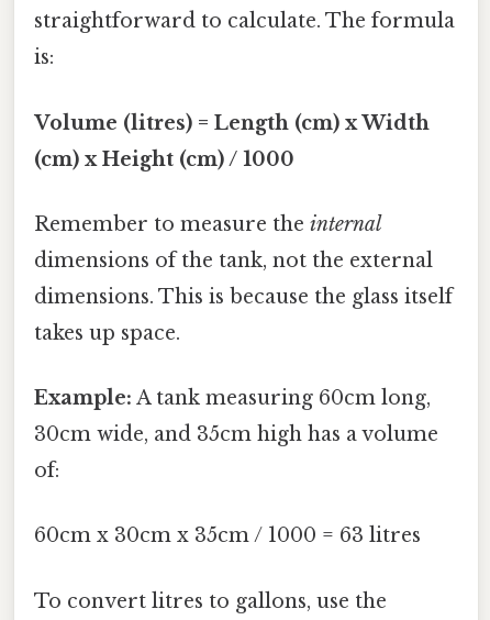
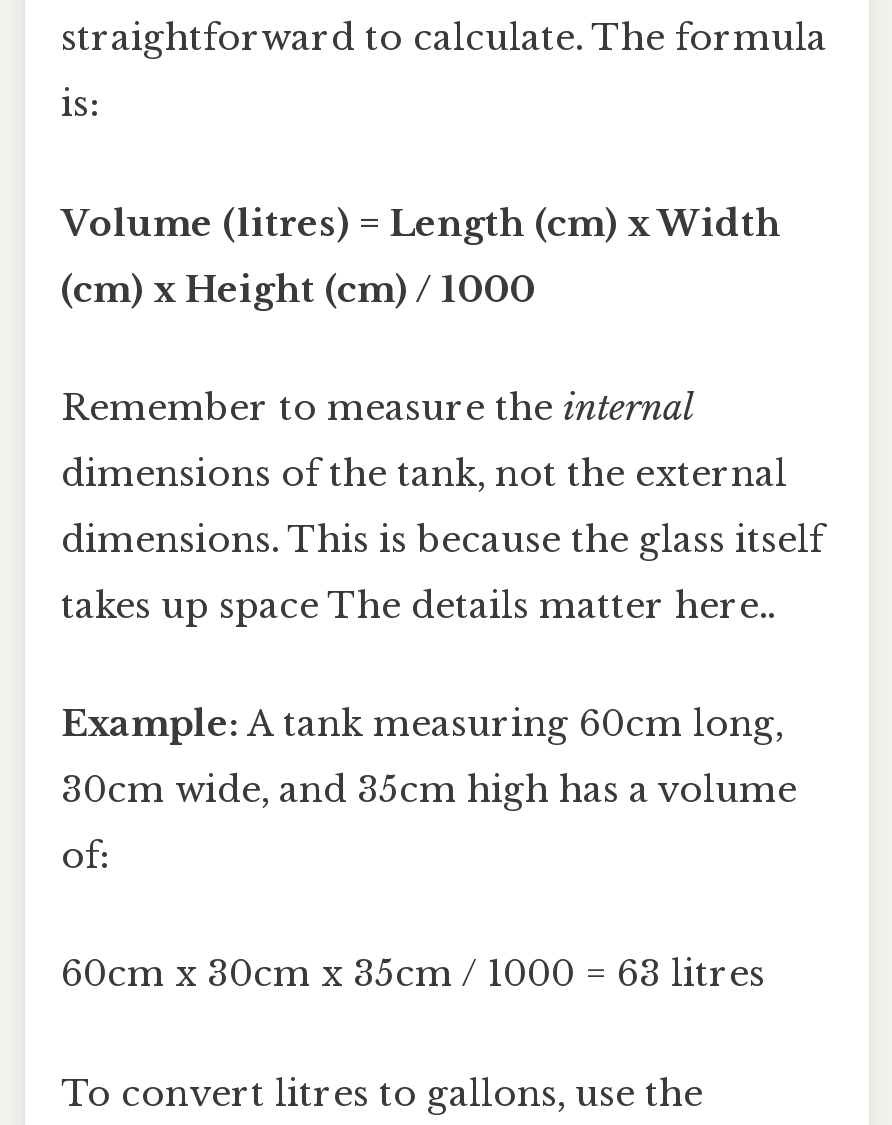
[34,321,180,345] takes up space. -> [61,584,775,628] takes up space The details matter here..

